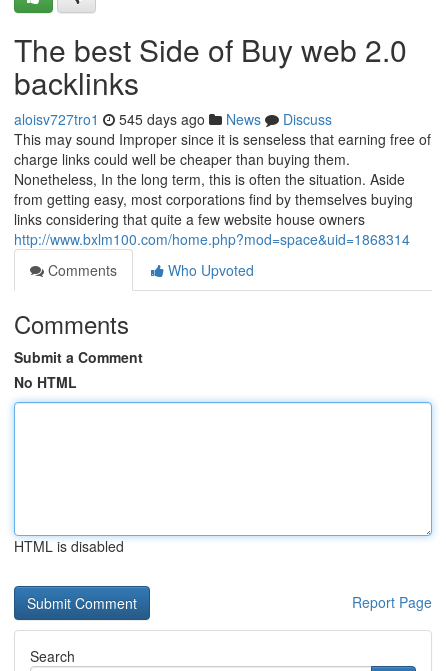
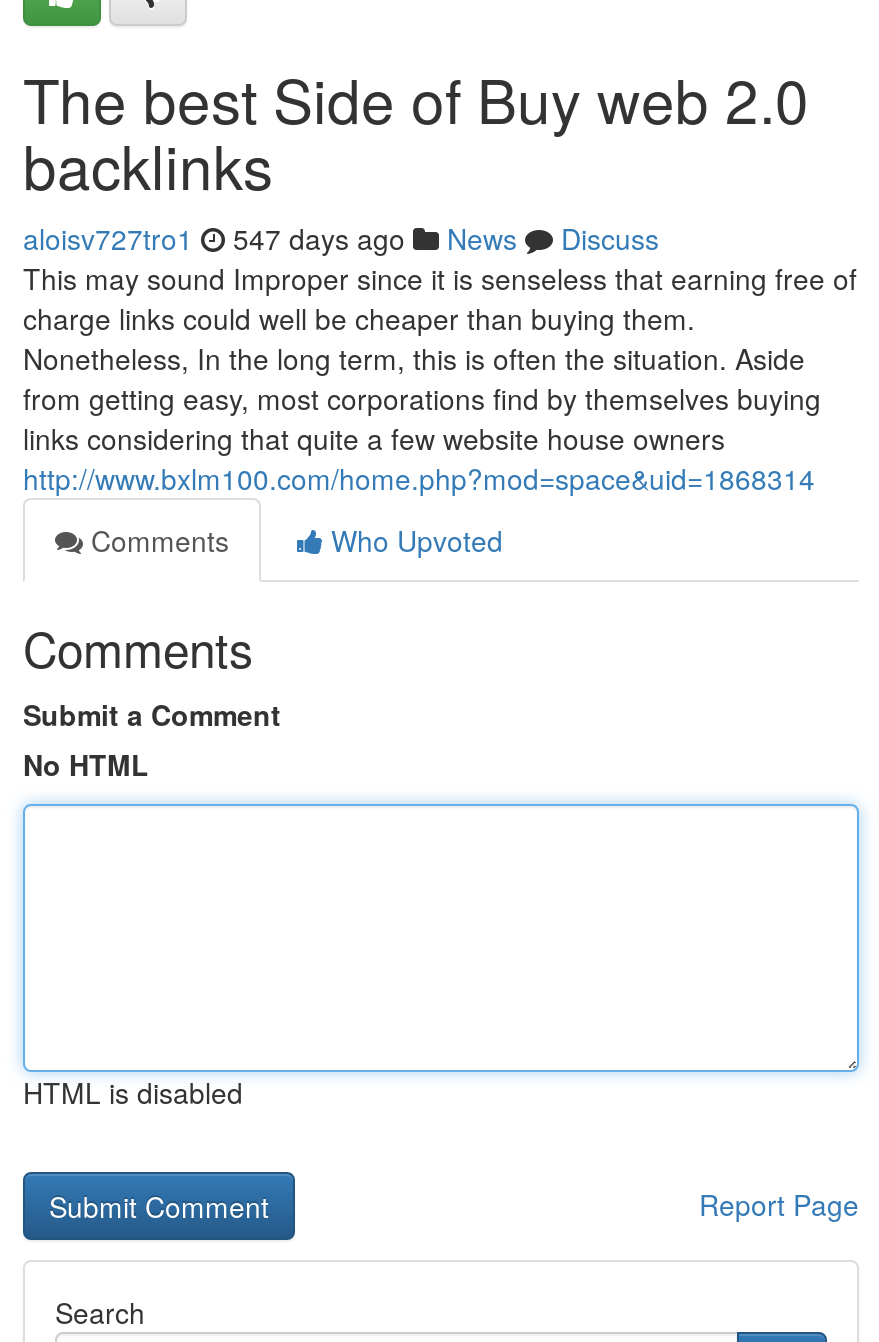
[14,109,332,129] aloisv727tro1 545 days ago News Discuss -> [23,218,659,258] aloisv727tro1 547 days ago News Discuss

